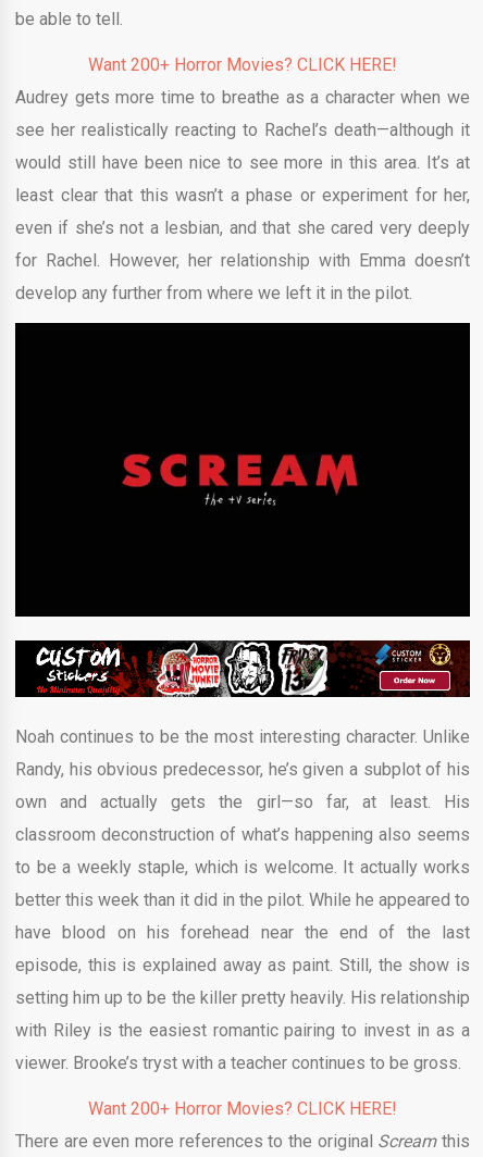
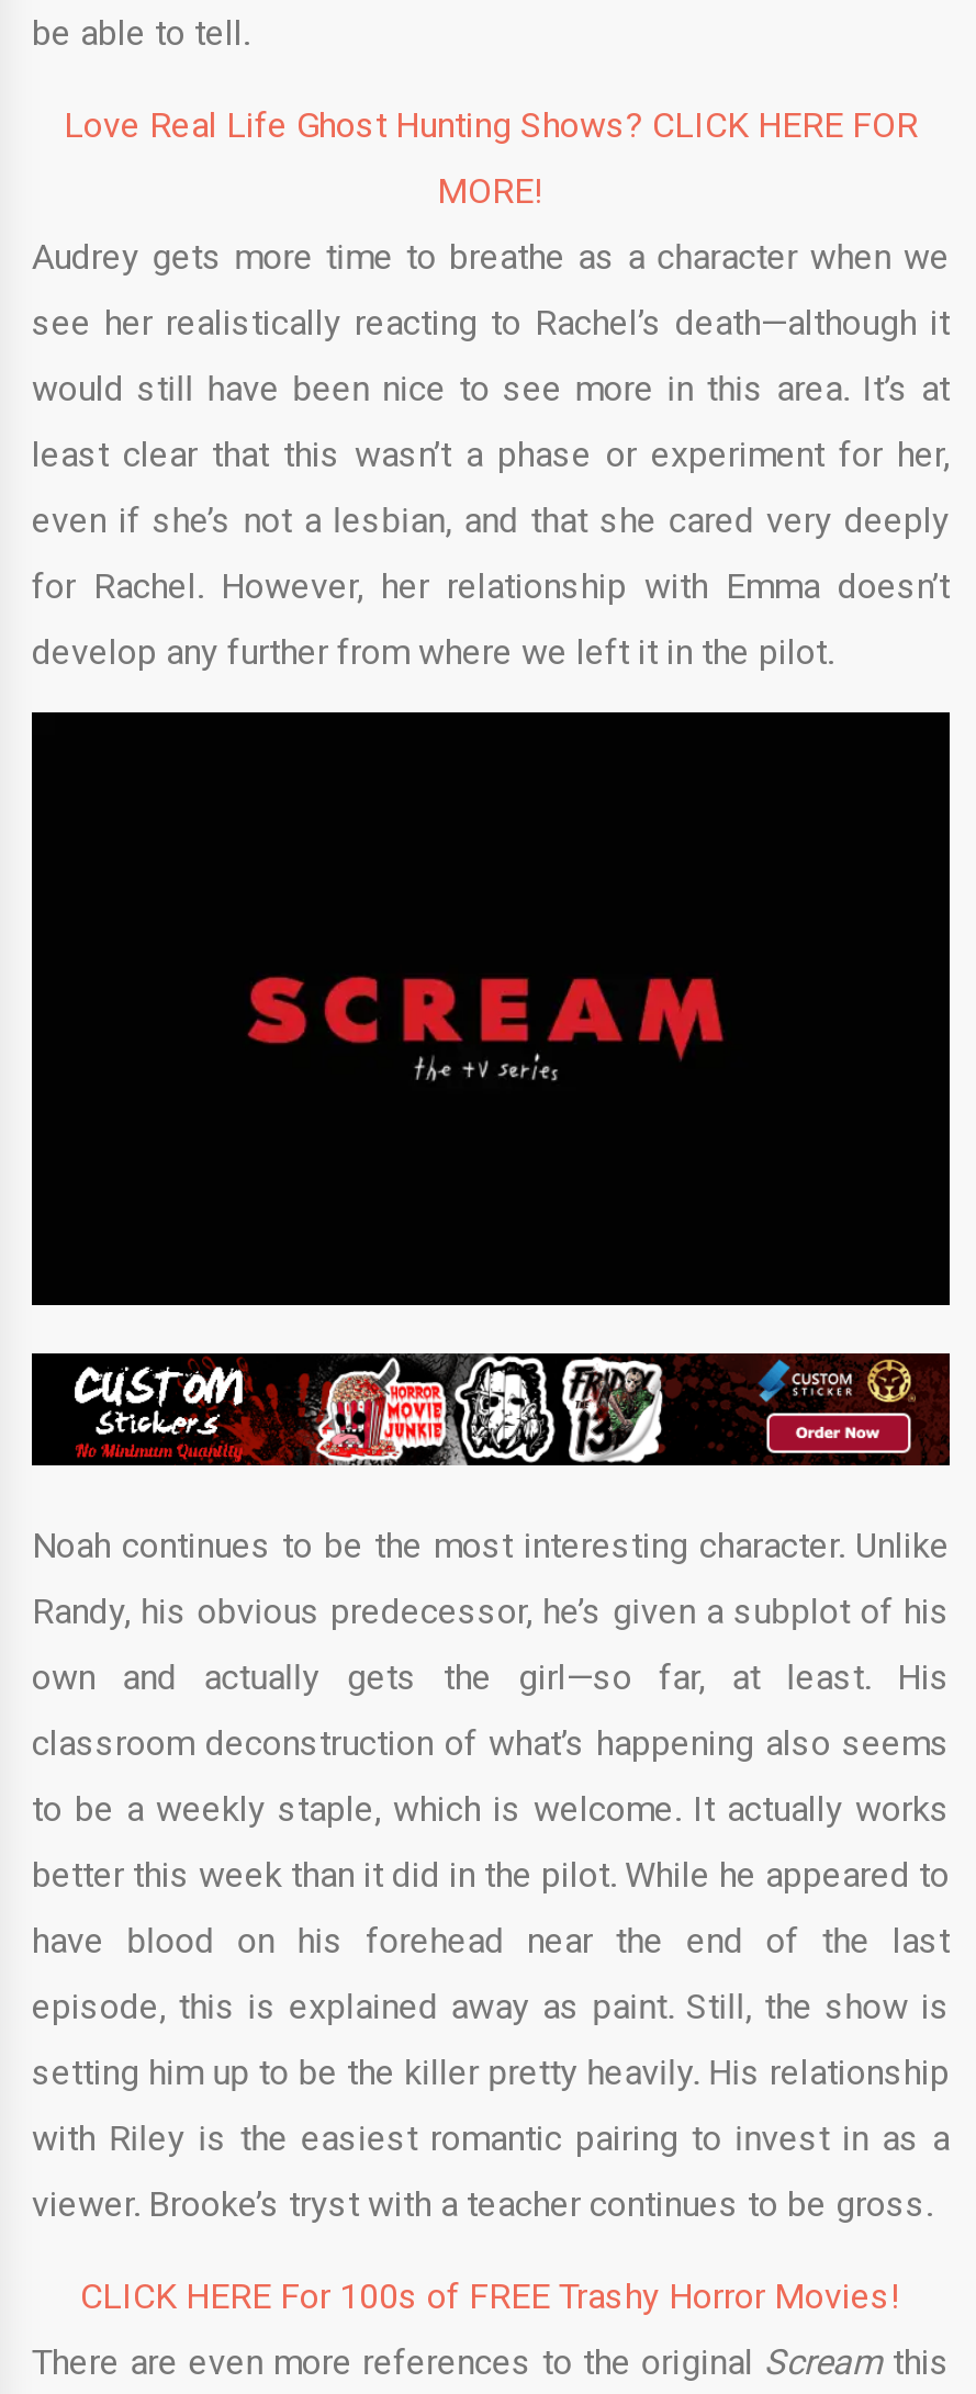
[88,55,397,75] Want 200+ Horror Movies? CLICK HERE! -> [64,104,918,212] Love Real Life Ghost Hunting Shows? CLICK HERE FOR | MORE!
[88,1098,397,1119] Want 200+ Horror Movies? CLICK HERE! -> [80,2276,901,2318] CLICK HERE For 100s of FREE Trashy Horror Movies!

